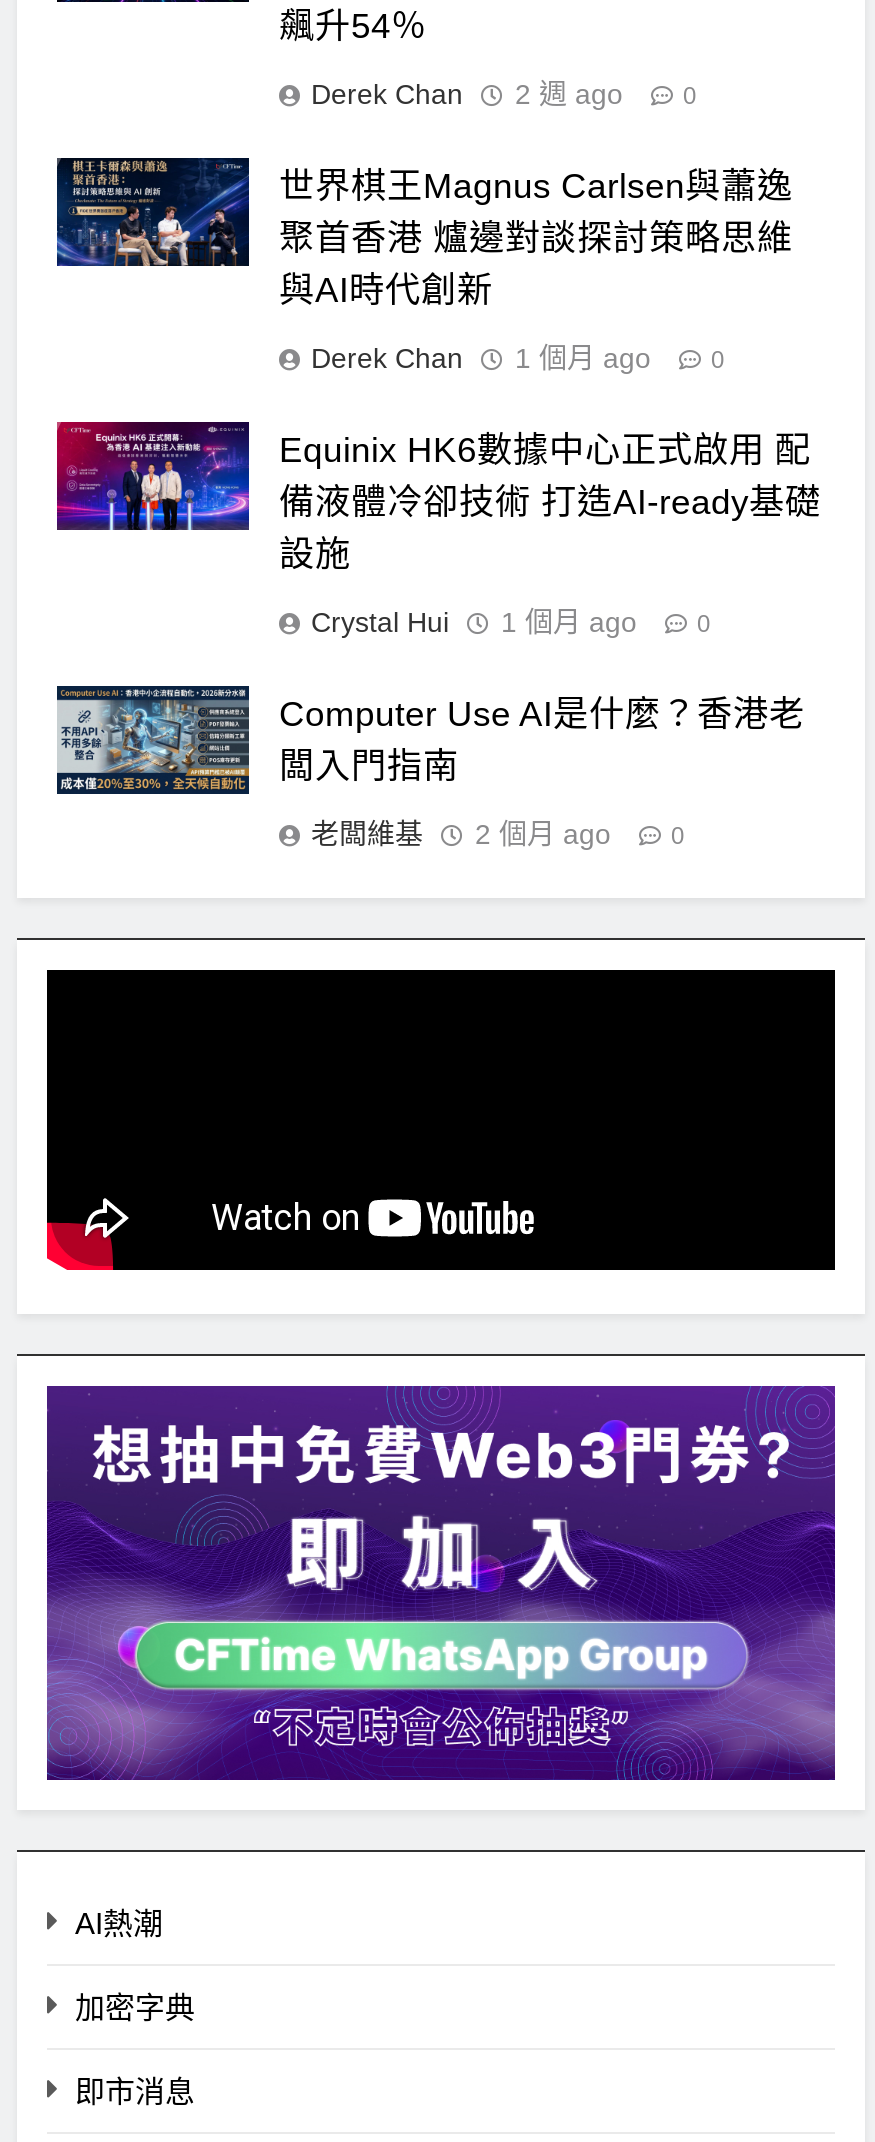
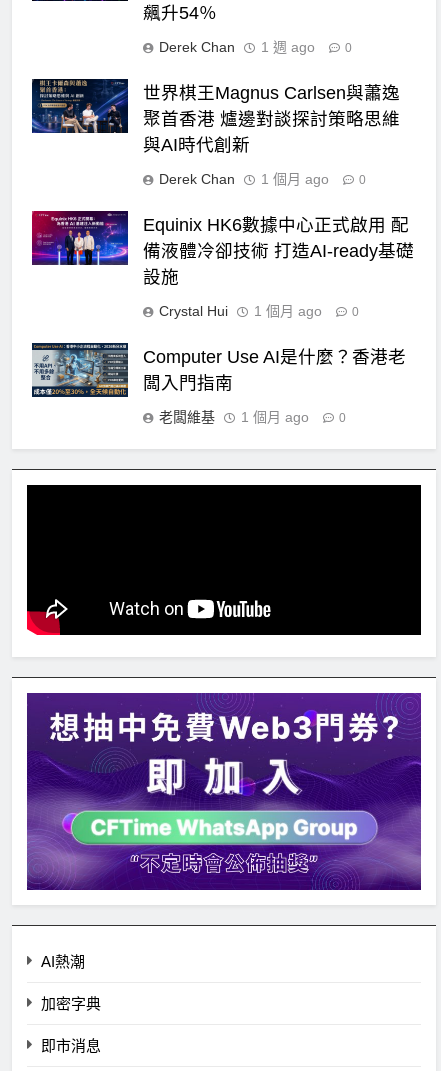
[311,79,623,111] Derek Chan 2 週 ago -> [159,39,315,55] Derek Chan 1 週 ago
[311,819,611,851] 老闆維基 2 個月 ago -> [159,409,309,425] 老闆維基 1 個月 ago

